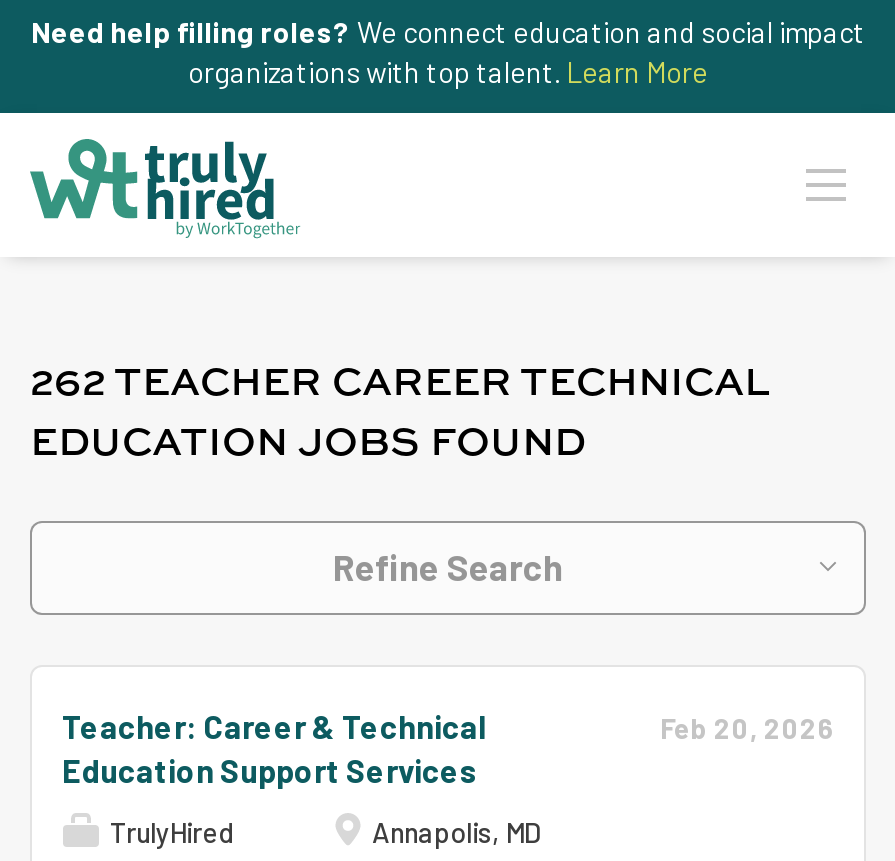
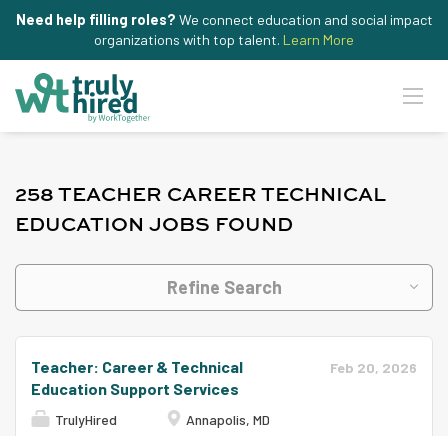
[30,353,770,407] 262 TEACHER CAREER TECHNICAL -> [15,180,386,207] 258 TEACHER CAREER TECHNICAL

